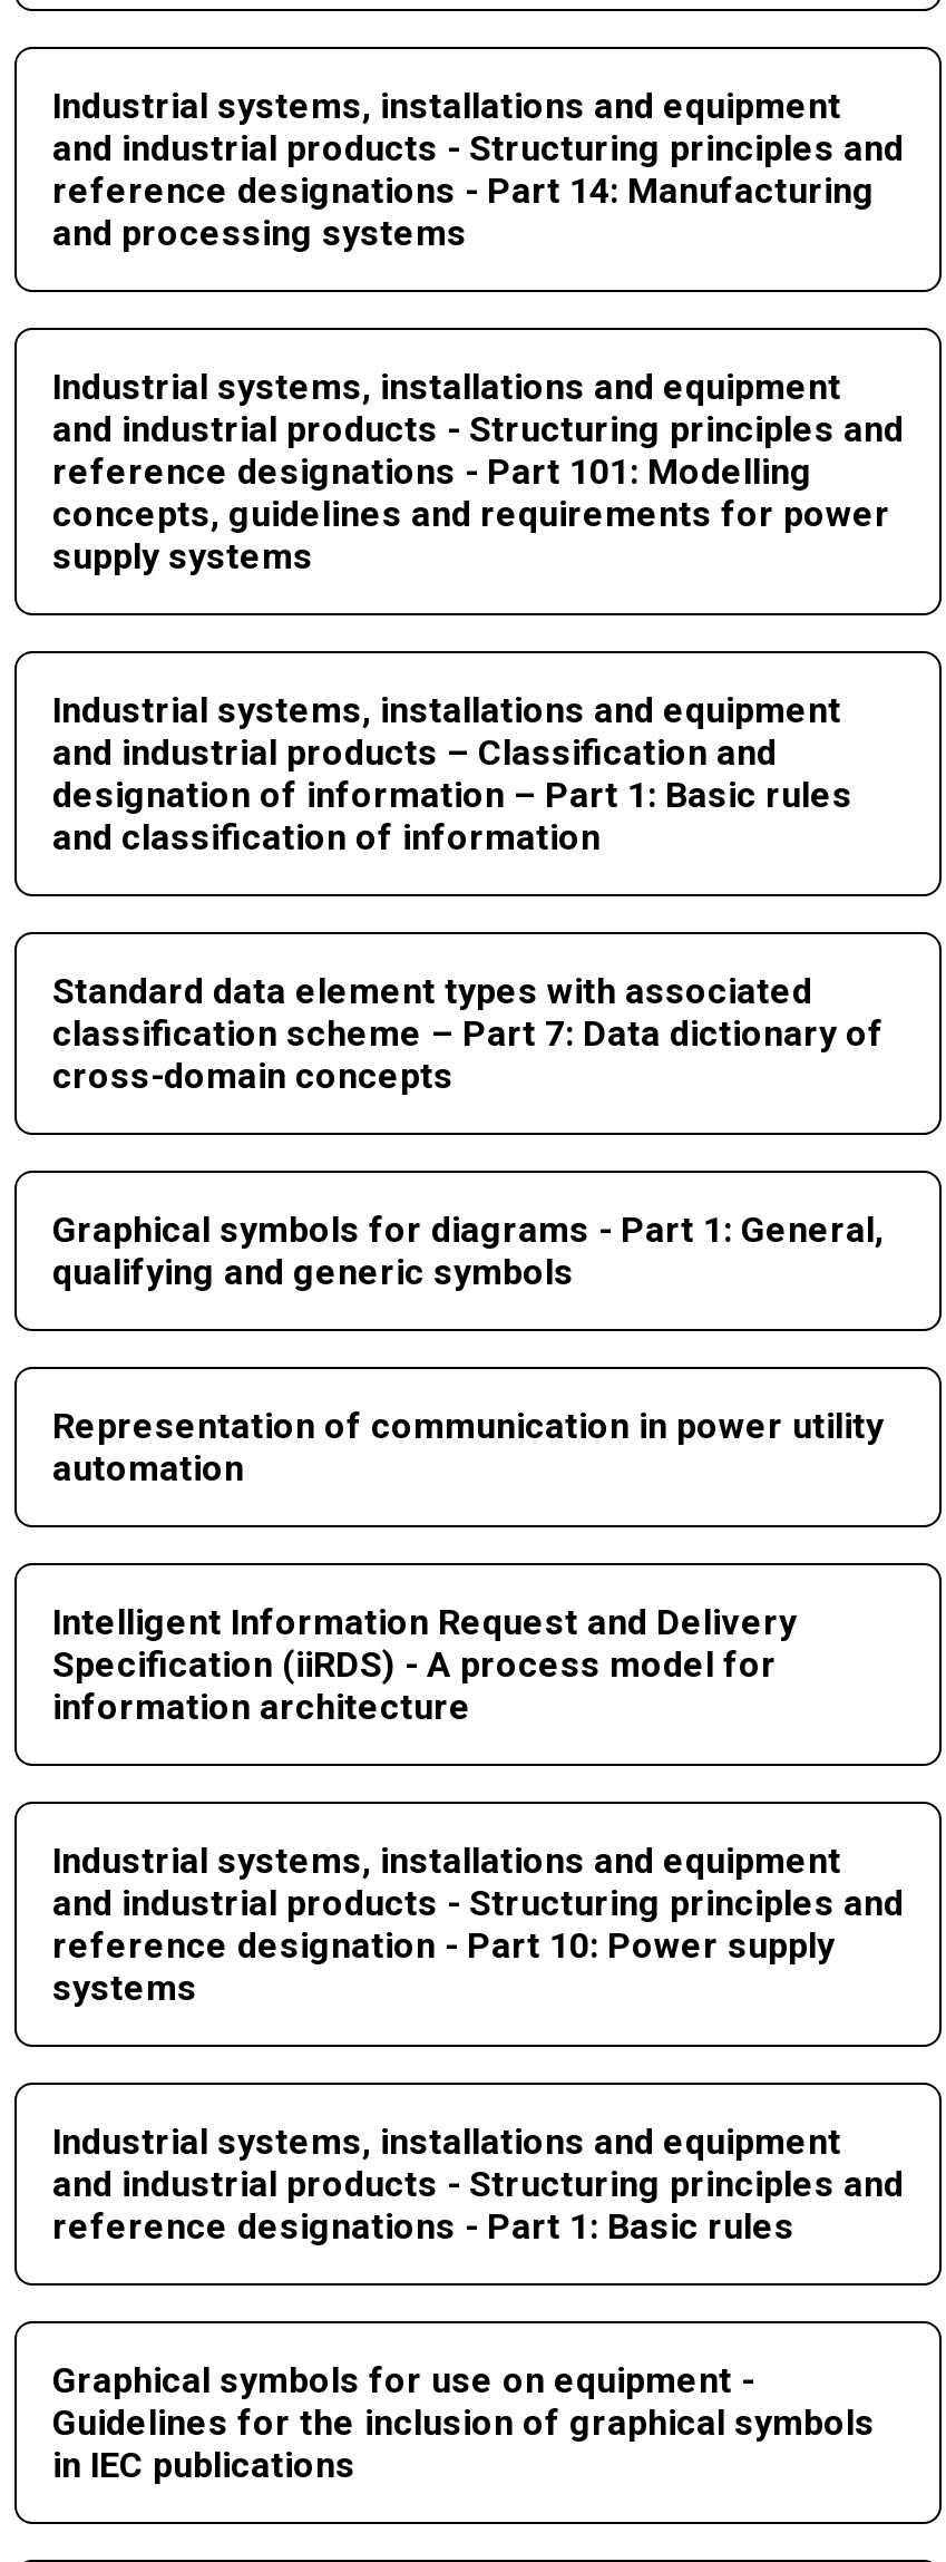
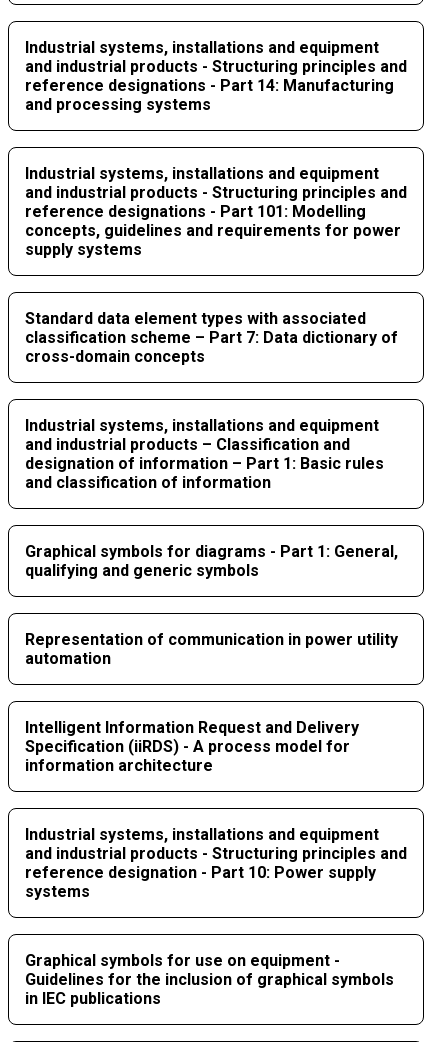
moved [52,689,852,858] -> [25,416,384,492]: Industrial systems, installations and equipment | and industrial products – Classification and | designation of information – Part 1: Basic rules | and classification of information
moved [52,970,884,1097] -> [25,309,398,366]: Standard data element types with associated | classification scheme – Part 7: Data dictionary of | cross-domain concepts
[52,2121,904,2248] Industrial systems, installations and equipment | and industrial products - Structuring principles and | reference designations - Part 1: Basic rules -> none

